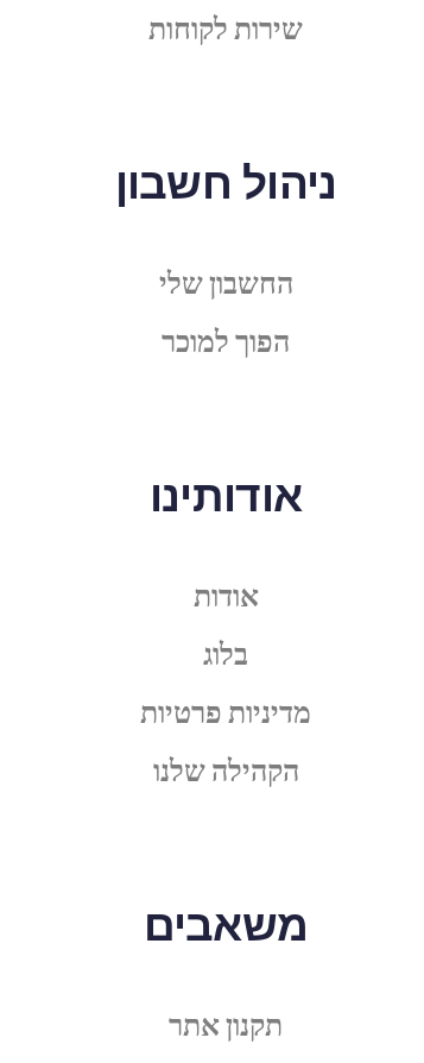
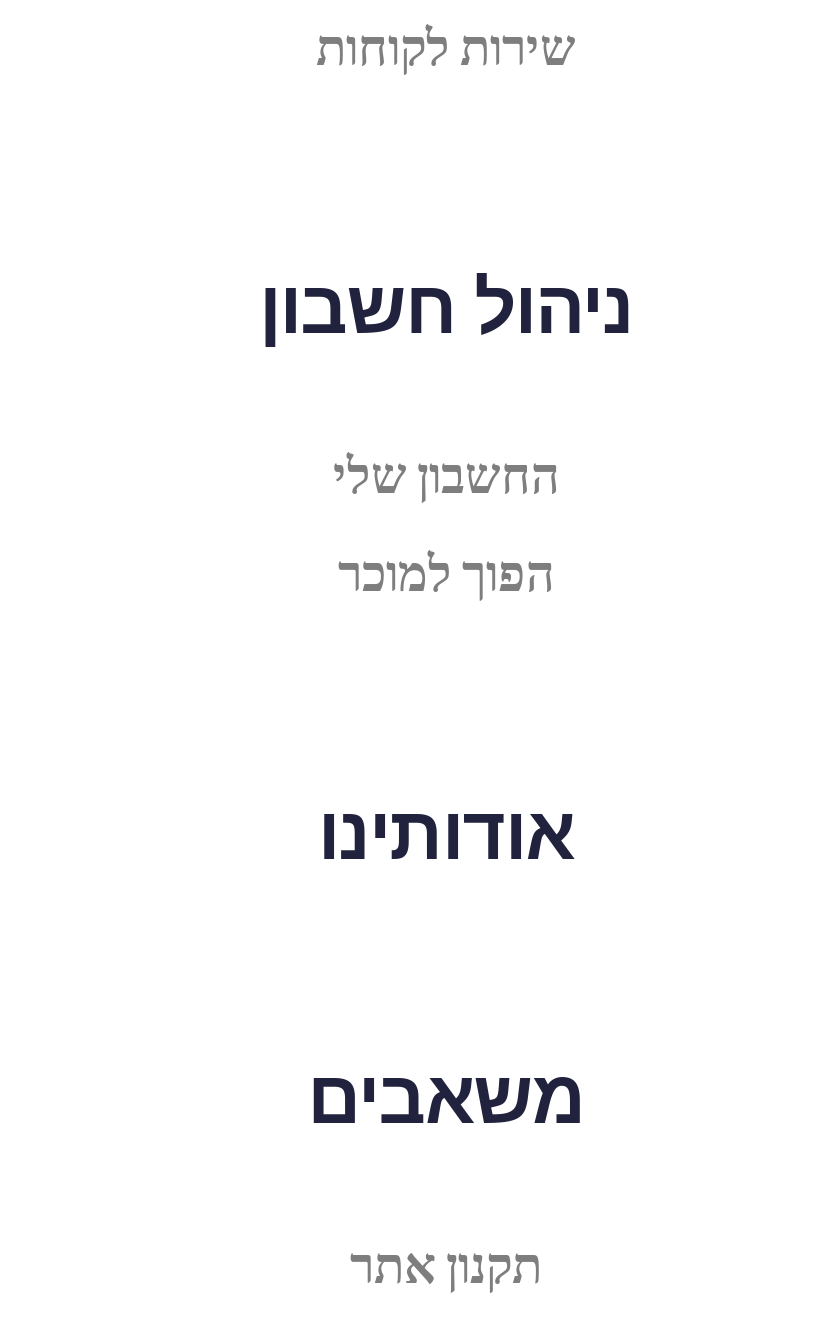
[140,578,311,788] אודות | בלוג | מדיניות פרטיות | הקהילה שלנו -> none

